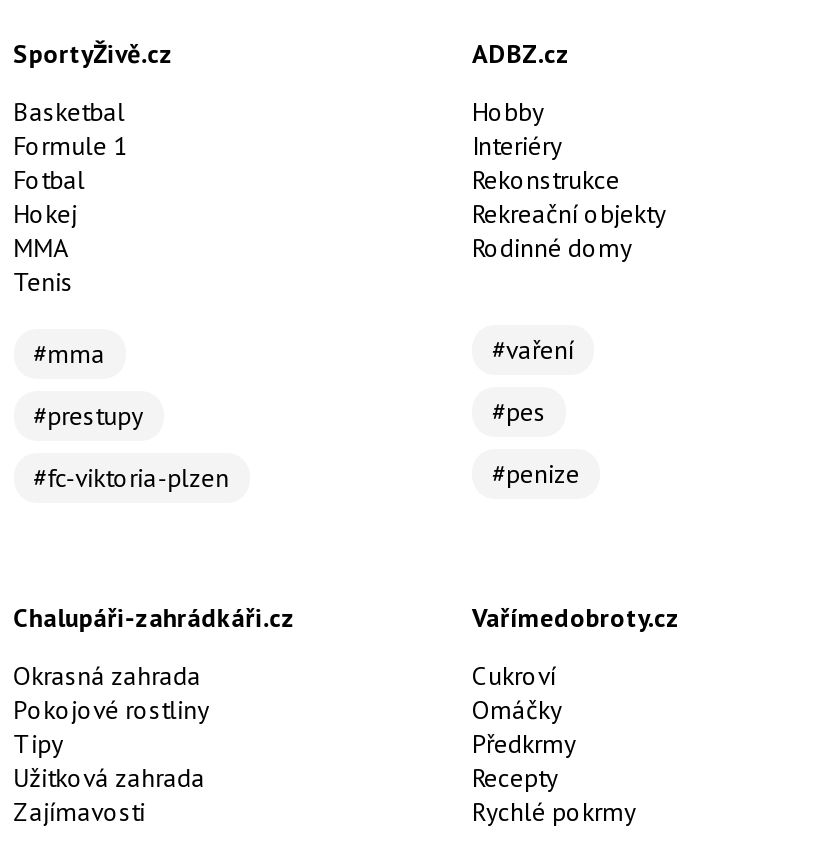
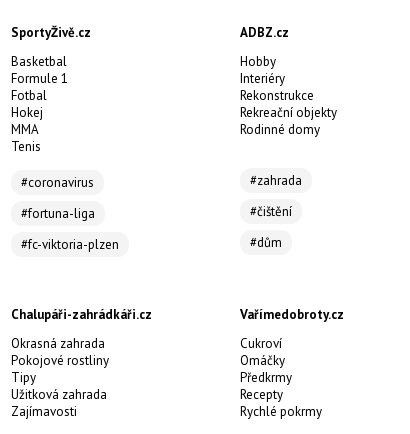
[33,336,105,370] #mma -> [21,174,94,191] #coronavirus
[492,332,574,366] #vaření -> [250,172,302,189] #zahrada
[33,398,143,432] #prestupy -> [21,205,95,222] #fortuna-liga
[492,394,546,428] #pes -> [250,203,292,220] #čištění
[492,456,580,490] #penize -> [250,234,282,251] #dům

